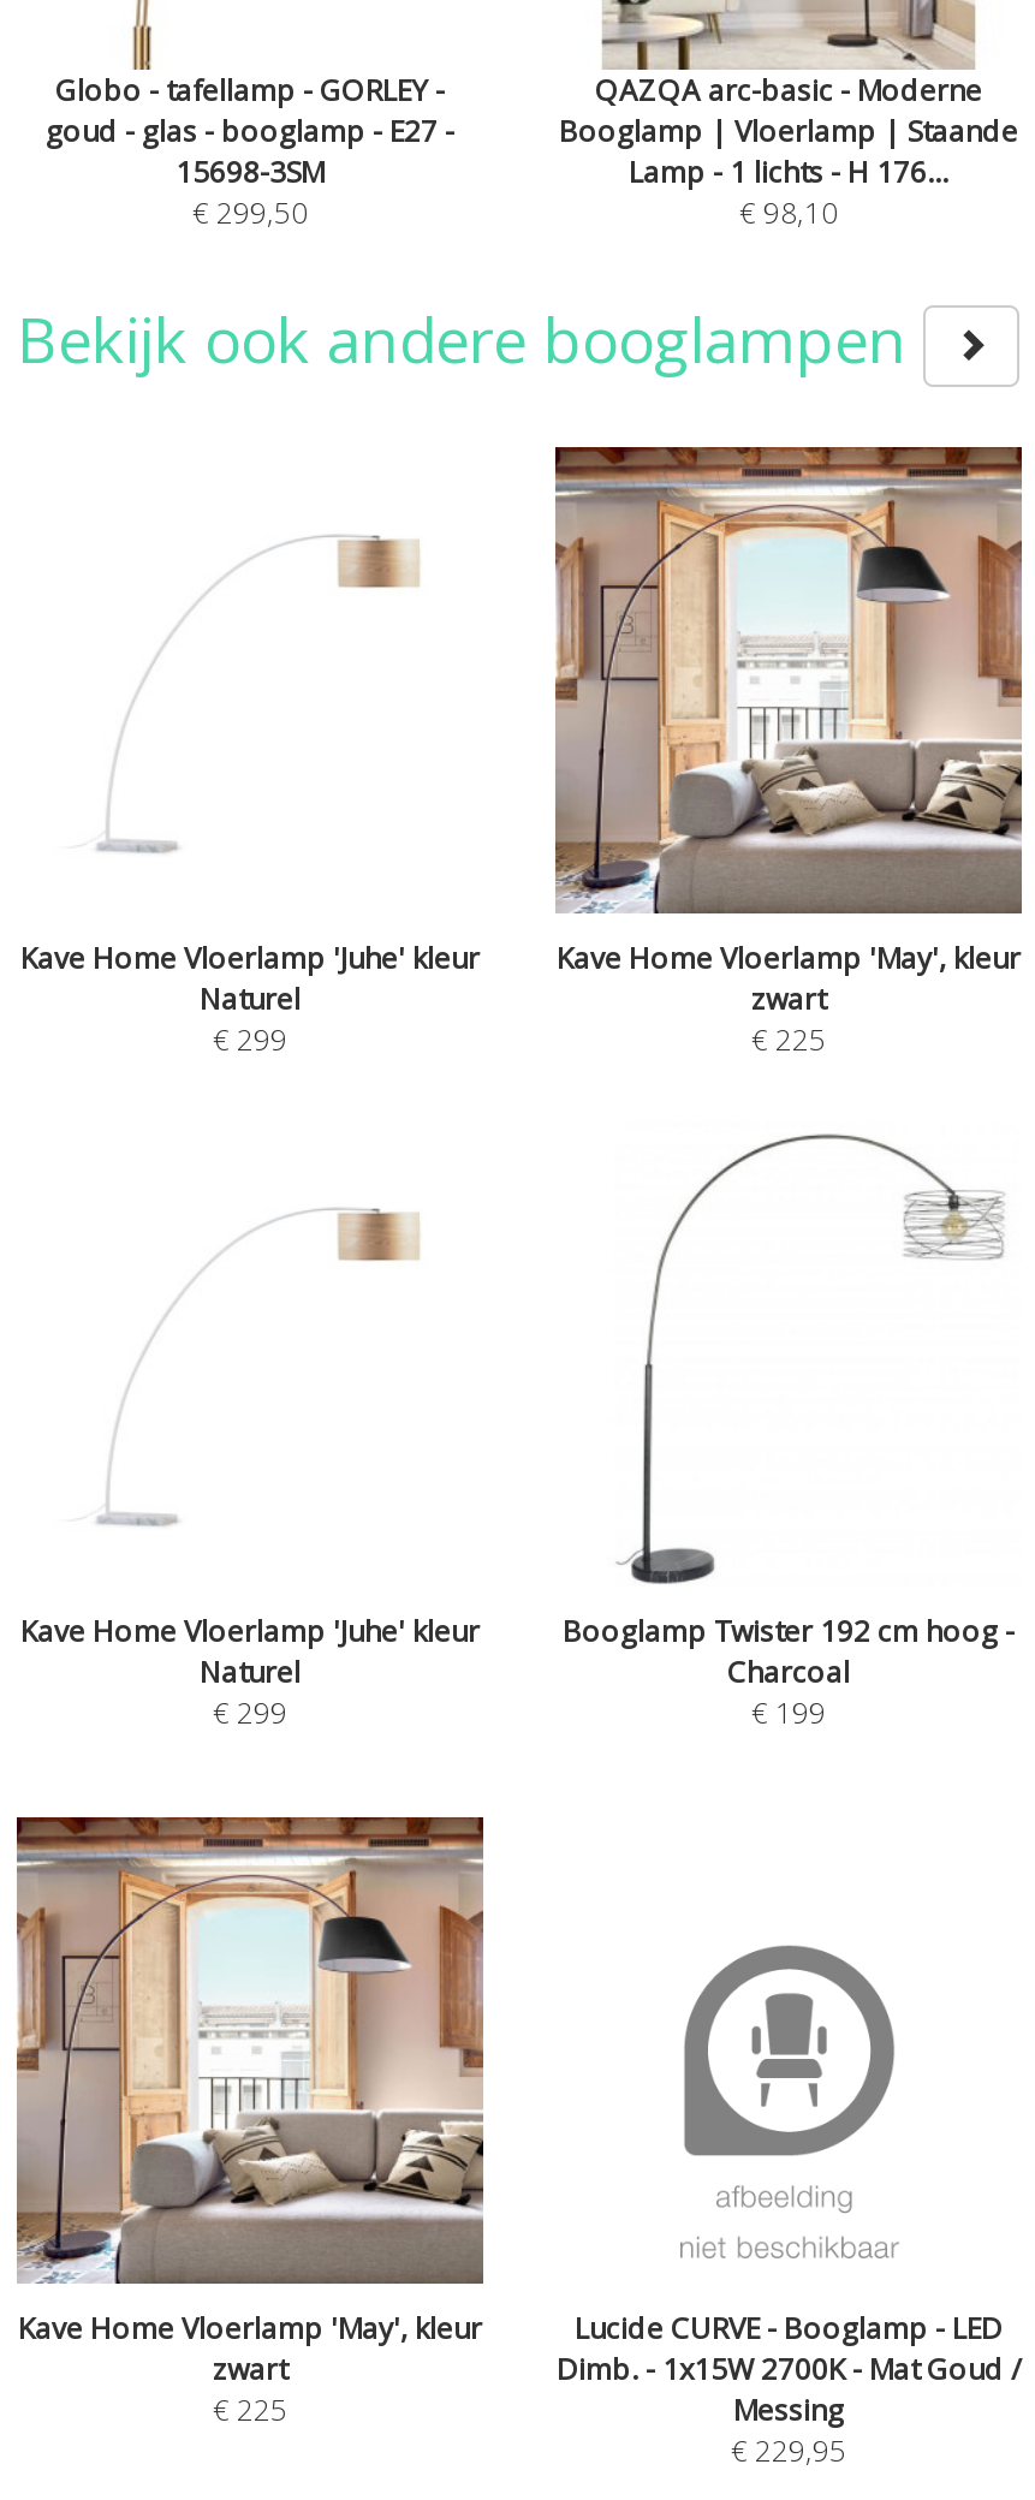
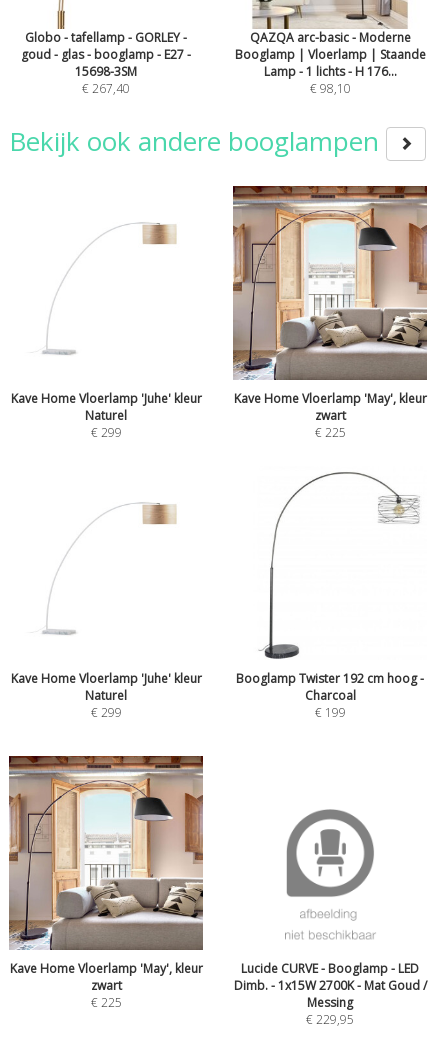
[192,193,308,233] € 299,50 -> [82,80,130,97] € 267,40

